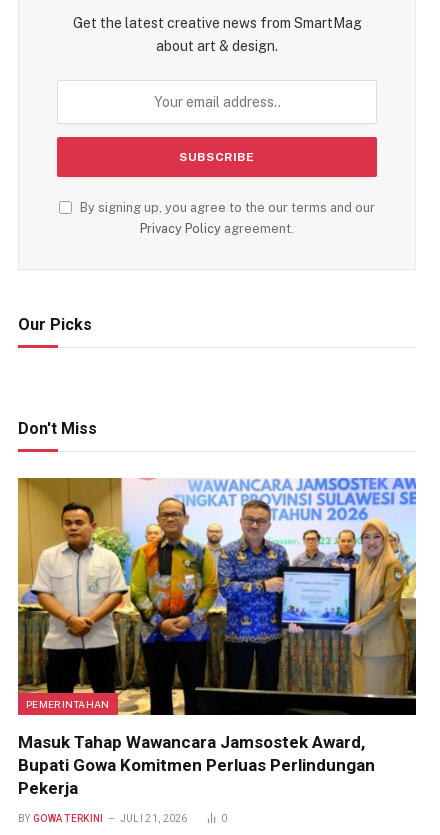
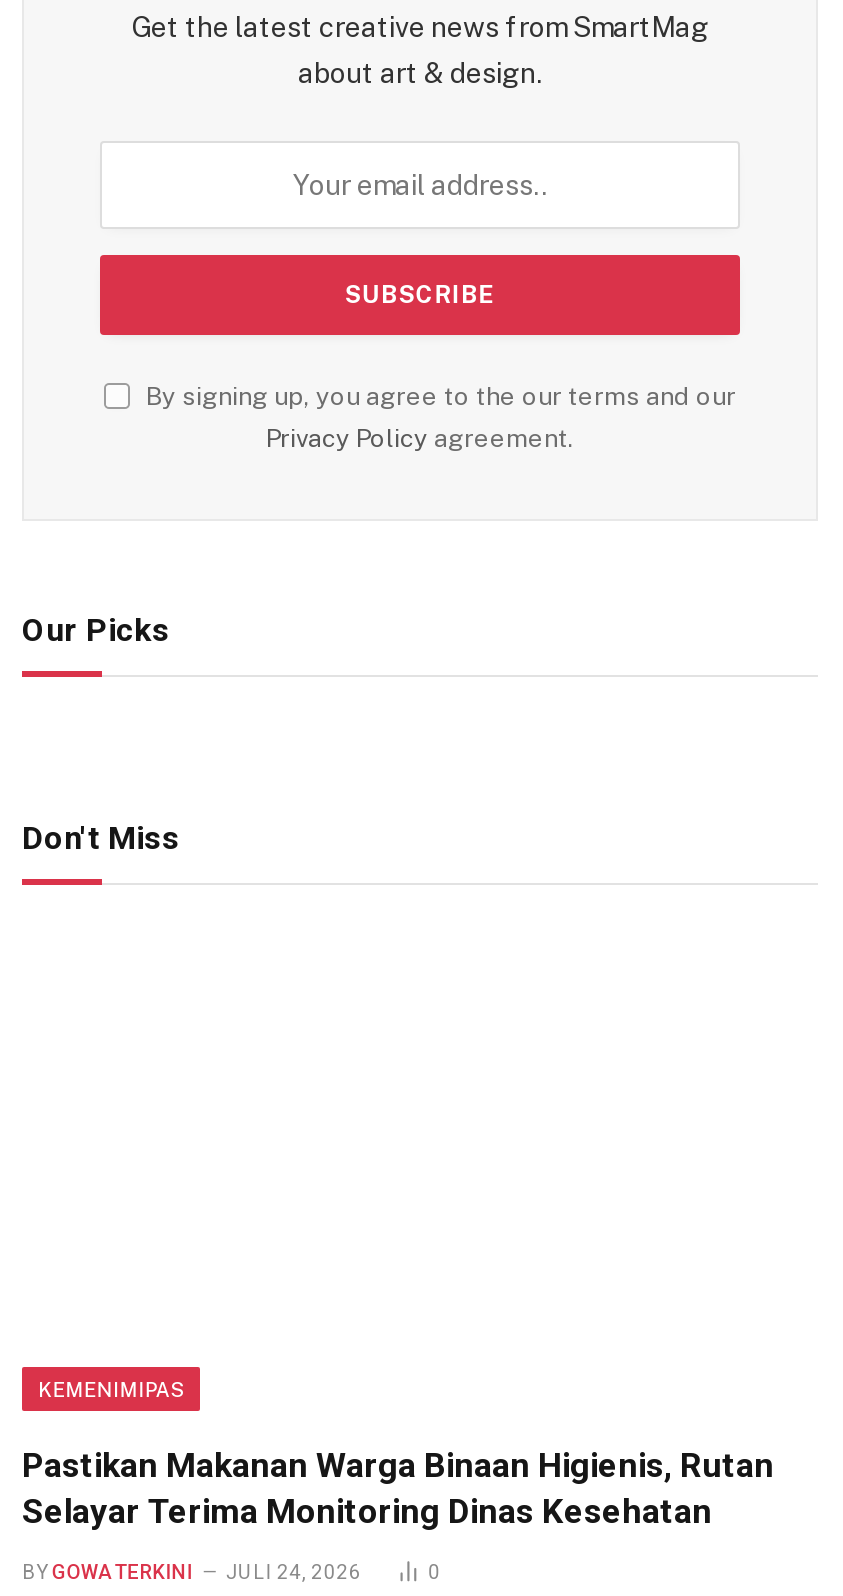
[17,477,417,716] [image] -> none
[26,698,110,710] PEMERINTAHAN -> [38,1377,185,1401] KEMENIMIPAS
[18,732,375,798] Masuk Tahap Wawancara Jamsostek Award, | Bupati Gowa Komitmen Perluas Perlindungan | Pekerja -> [22,1445,774,1531] Pastikan Makanan Warga Binaan Higienis, Rutan | Selayar Terima Monitoring Dinas Kesehatan
[18,813,188,824] BY GOWA TERKINI JULI 21, 2026 -> [22,1561,362,1583] BY GOWA TERKINI JULI 24, 2026

